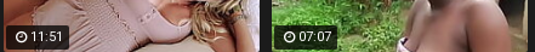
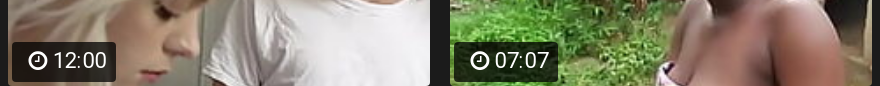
[31,29,64,45] 11:51 -> [53,48,107,74] 12:00

